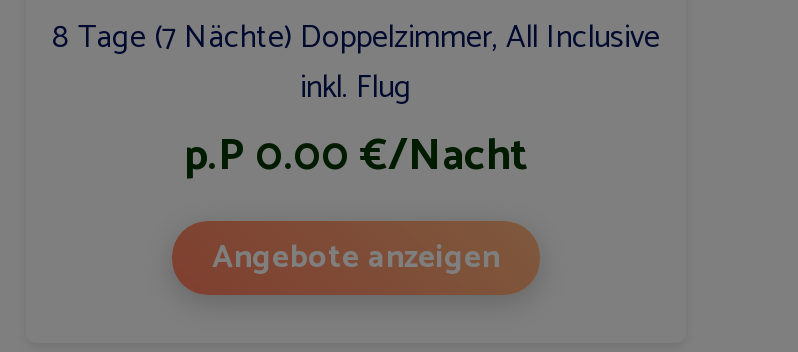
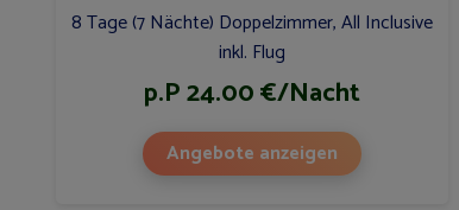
[184,121,528,193] p.P 0.00 €/Nacht -> [144,72,360,115] p.P 24.00 €/Nacht

